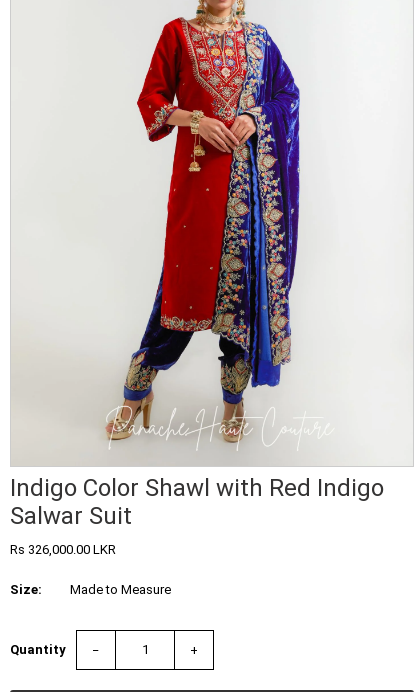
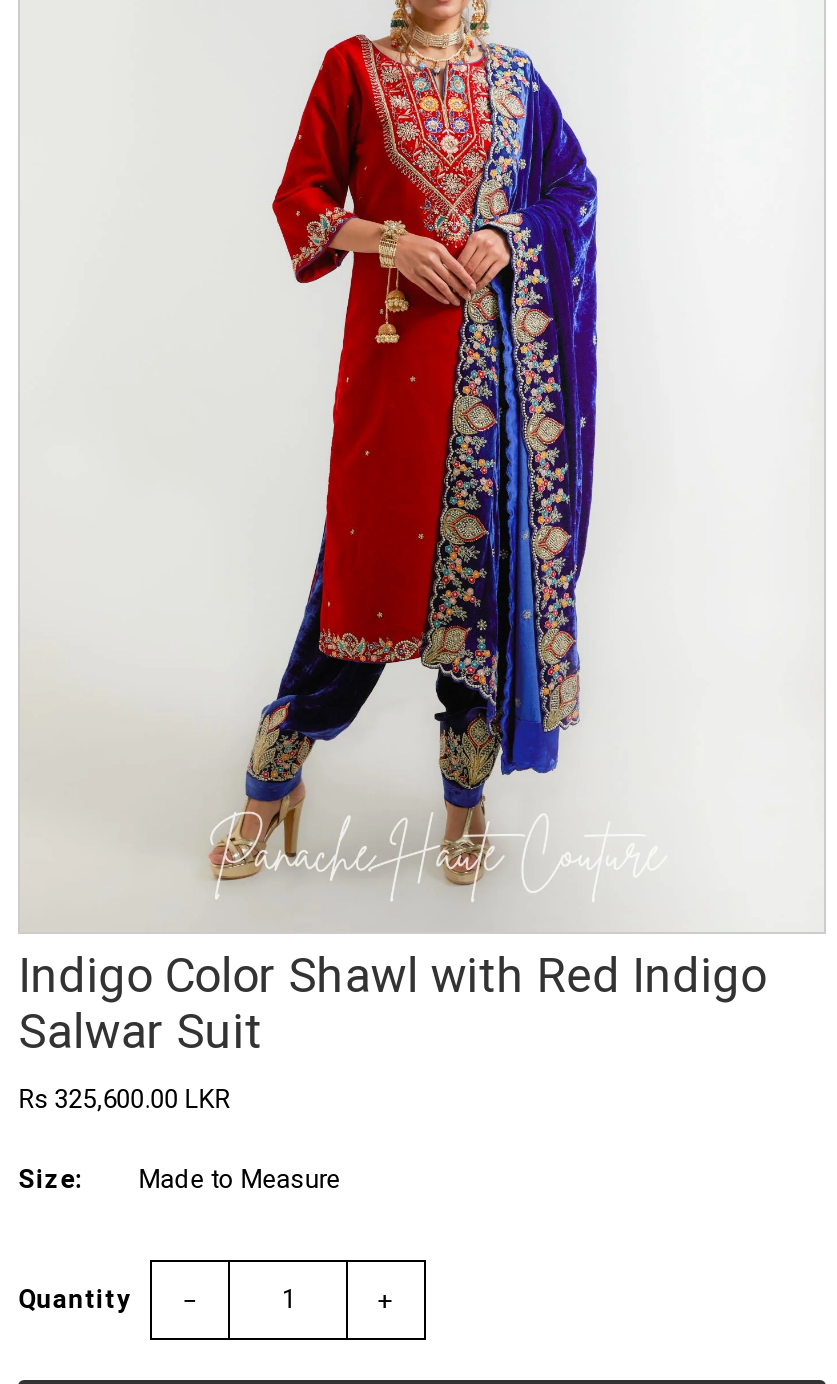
[10,542,116,557] Rs 326,000.00 LKR -> [18,1085,230,1115] Rs 325,600.00 LKR

